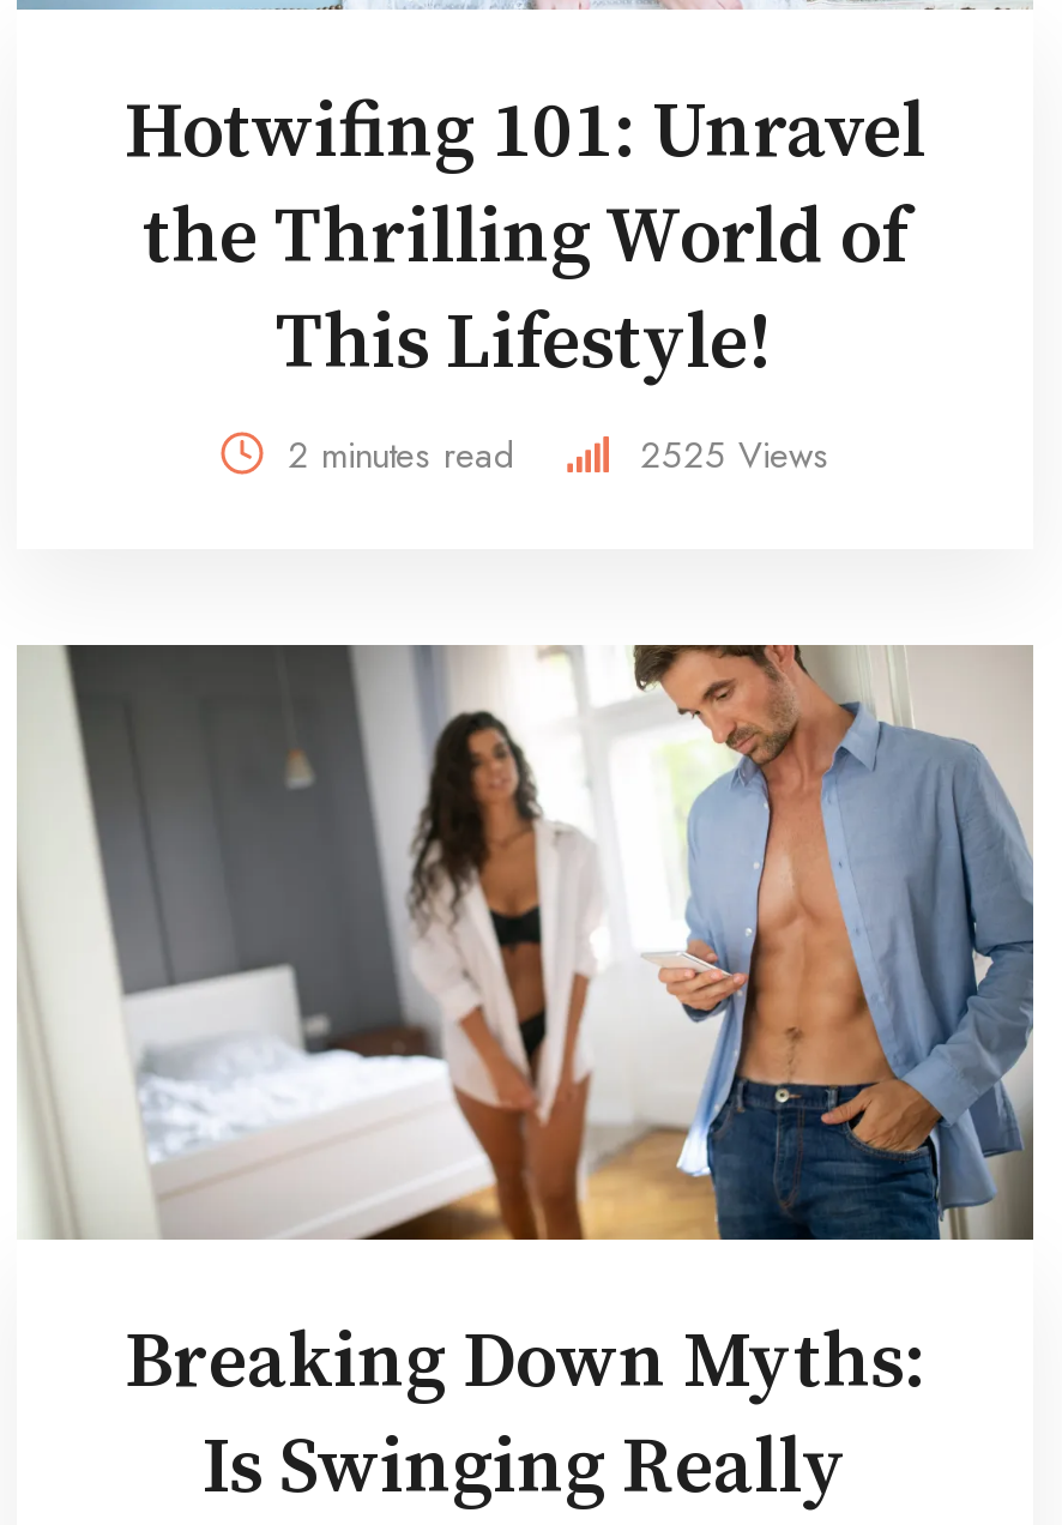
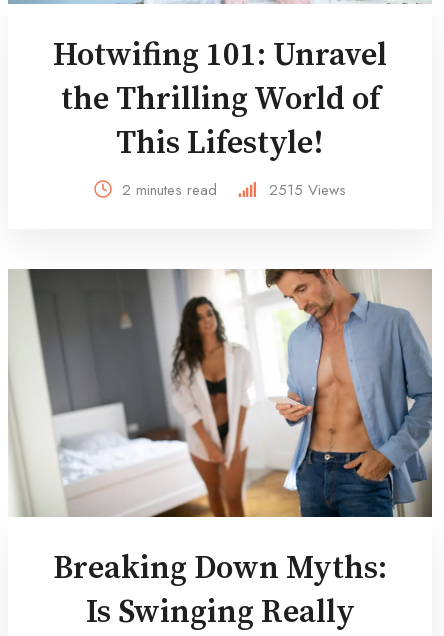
[640,429,829,482] 2525 Views -> [269,179,346,201] 2515 Views

